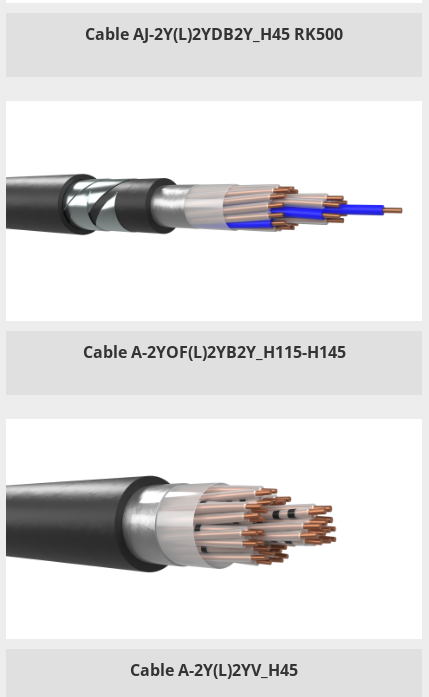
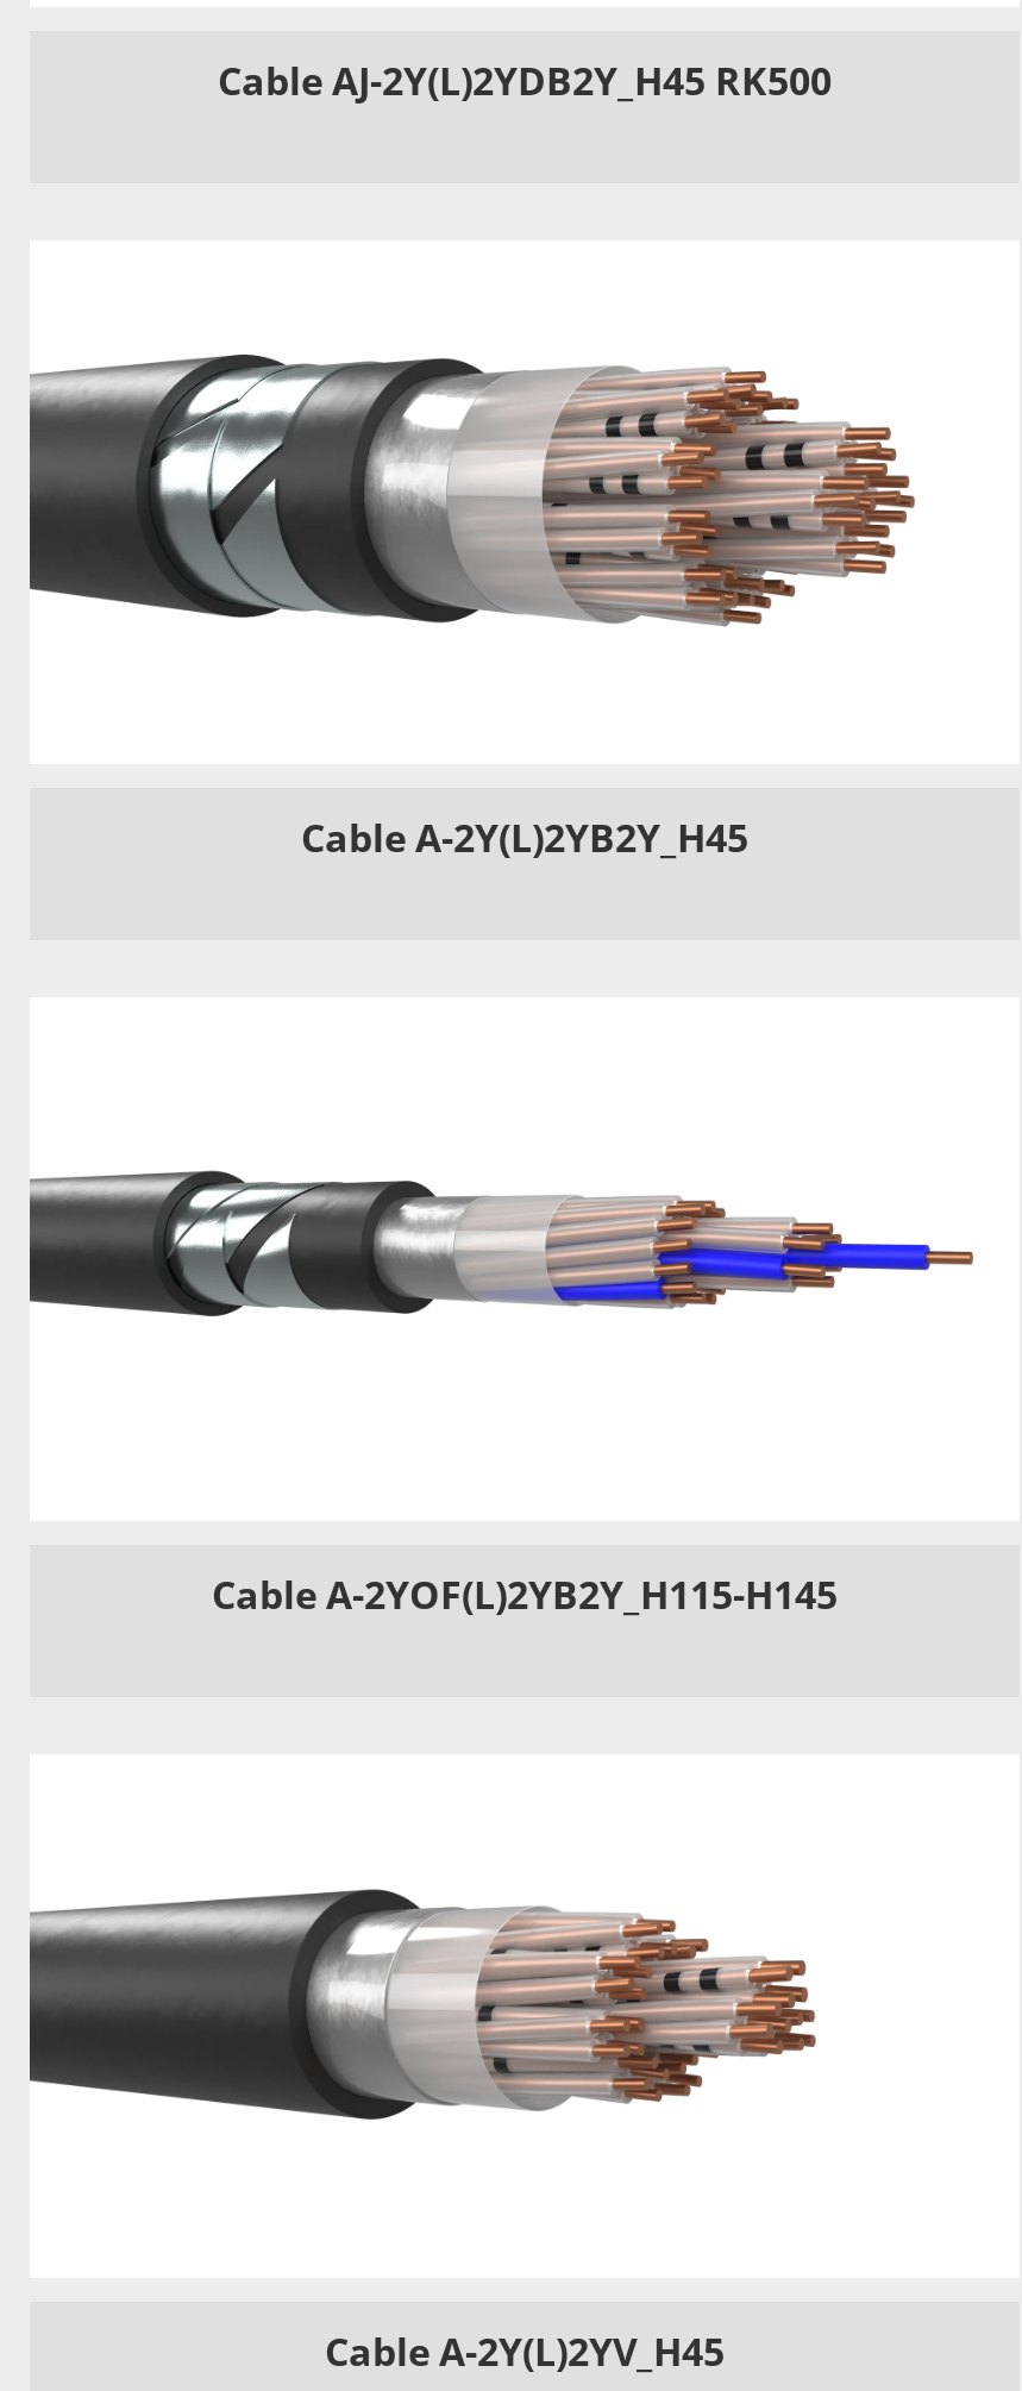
none -> [27,352,917,628] [image]
none -> [301,812,748,864] Cable A-2Y(L)2YB2Y_H45

